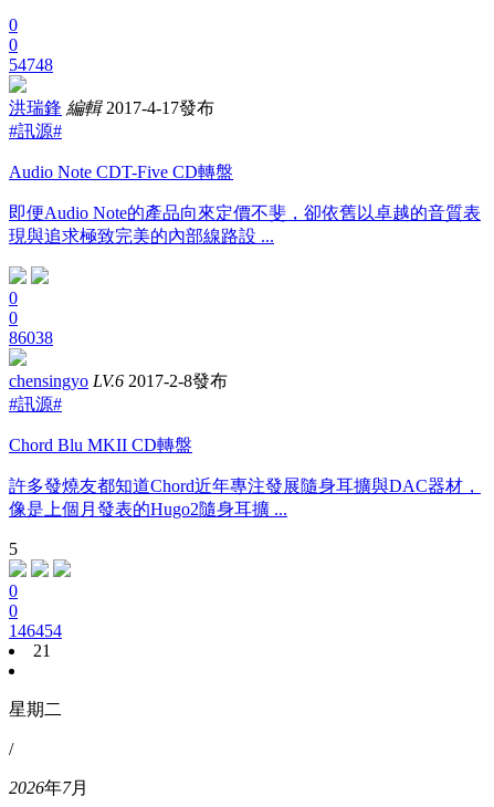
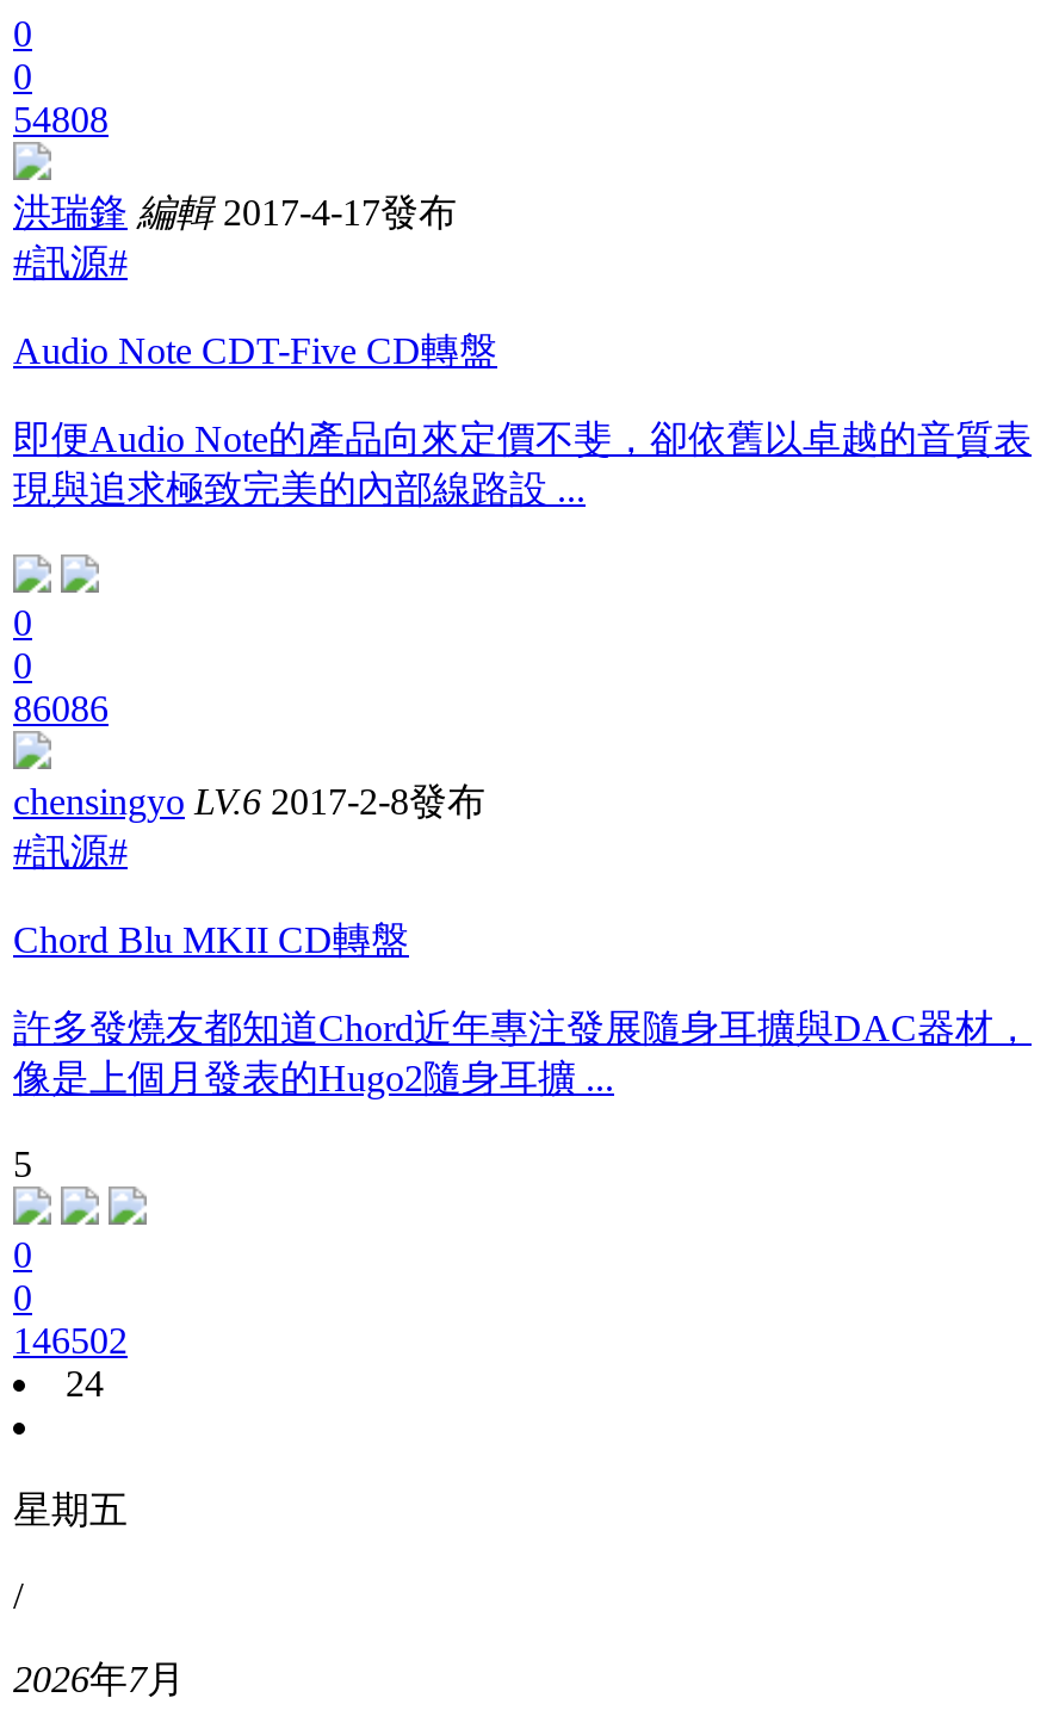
[9,55,53,74] 54748 -> [13,98,109,139] 54808
[9,328,53,347] 86038 -> [13,688,109,728] 86086
[9,621,62,640] 146454 -> [13,1320,128,1360] 146502
[33,641,51,660] 21 -> [66,1363,104,1403] 24
[9,700,62,718] 星期二 -> [13,1489,128,1529] 星期五

